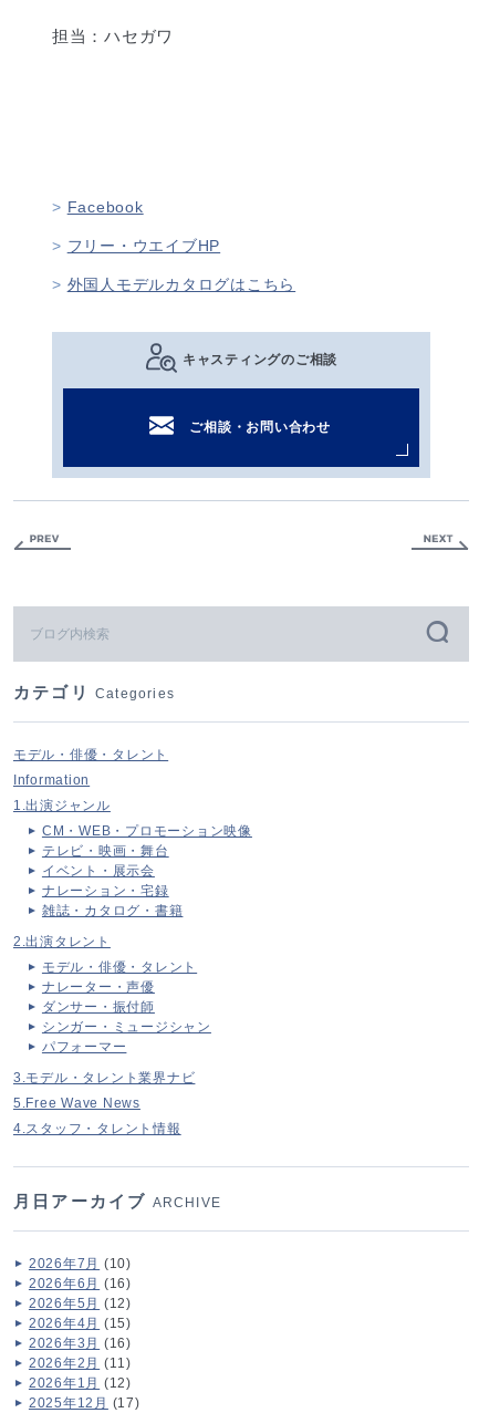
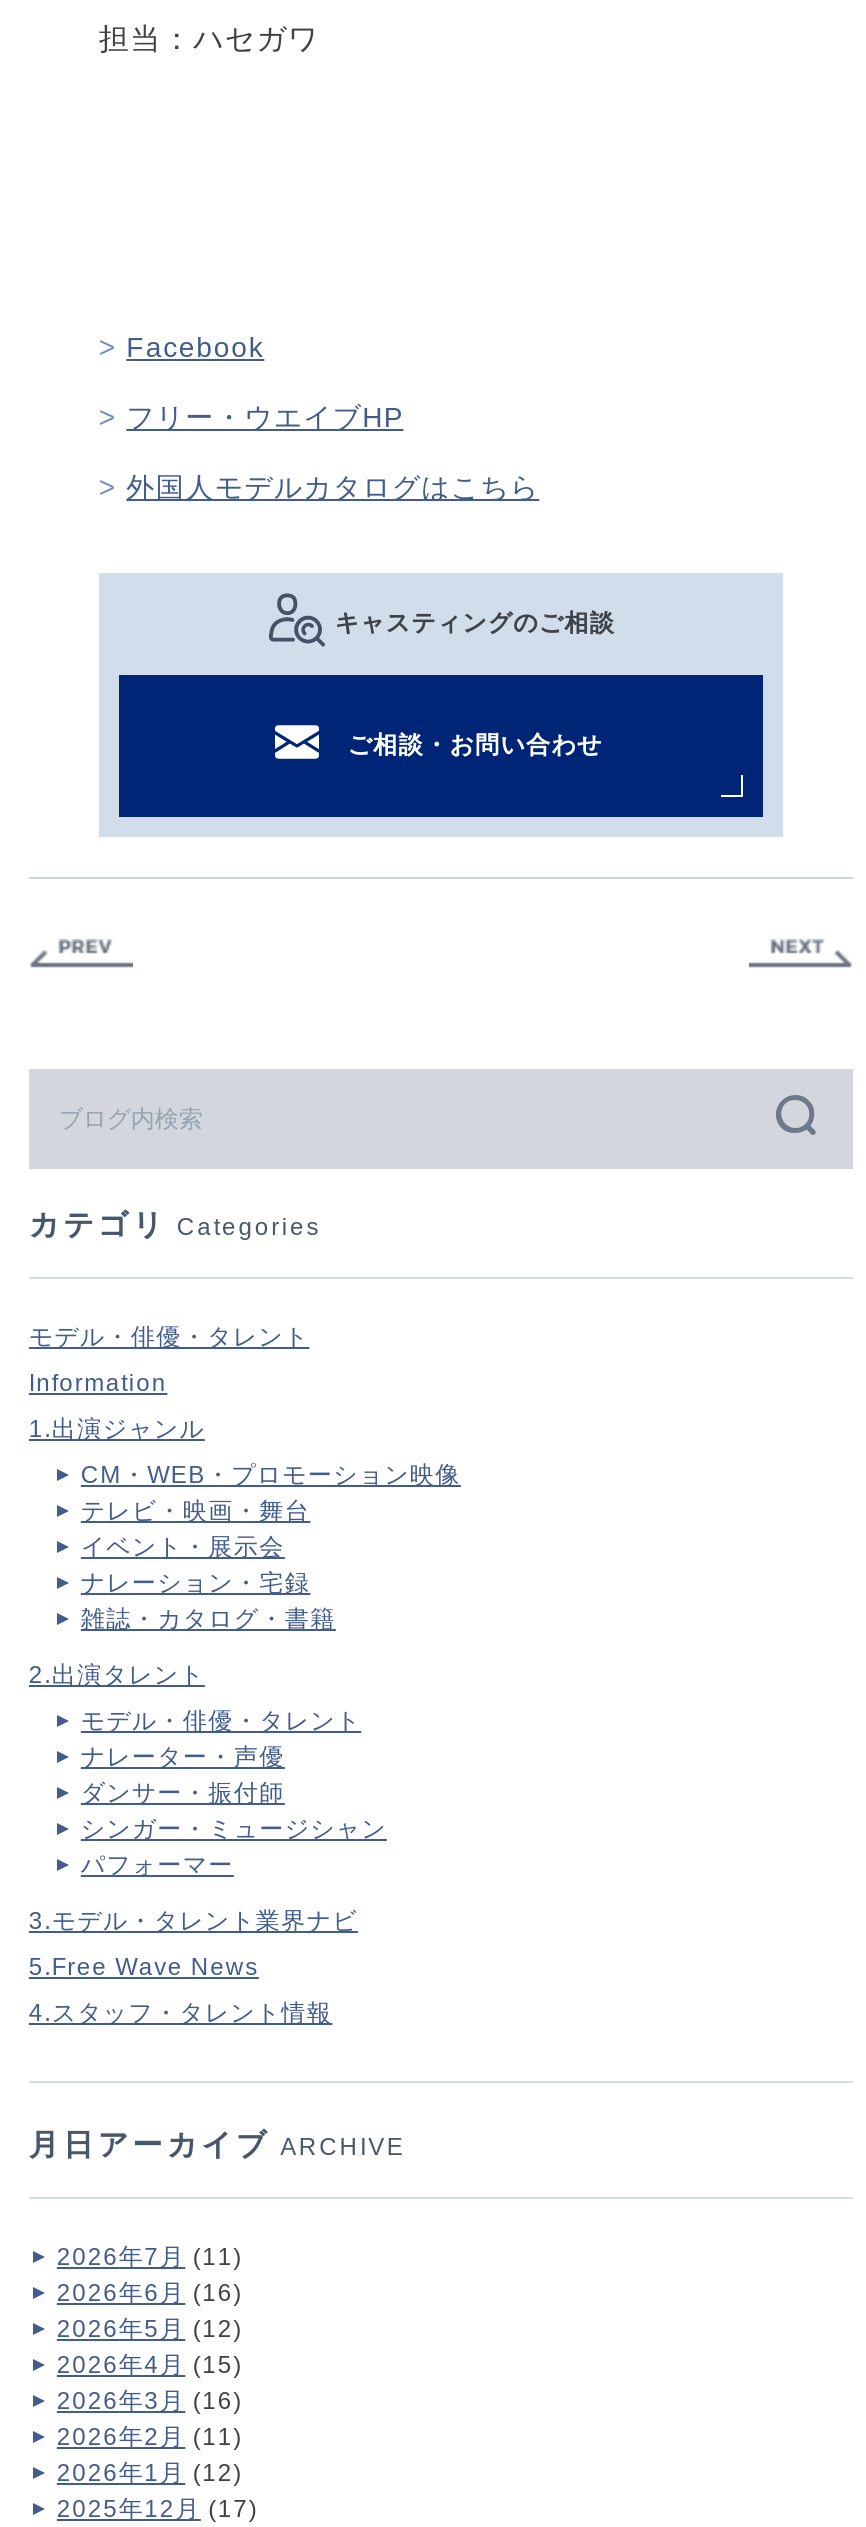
[29,1256,132,1271] 2026年7月(10) -> [57,2243,243,2271] 2026年7月(11)

